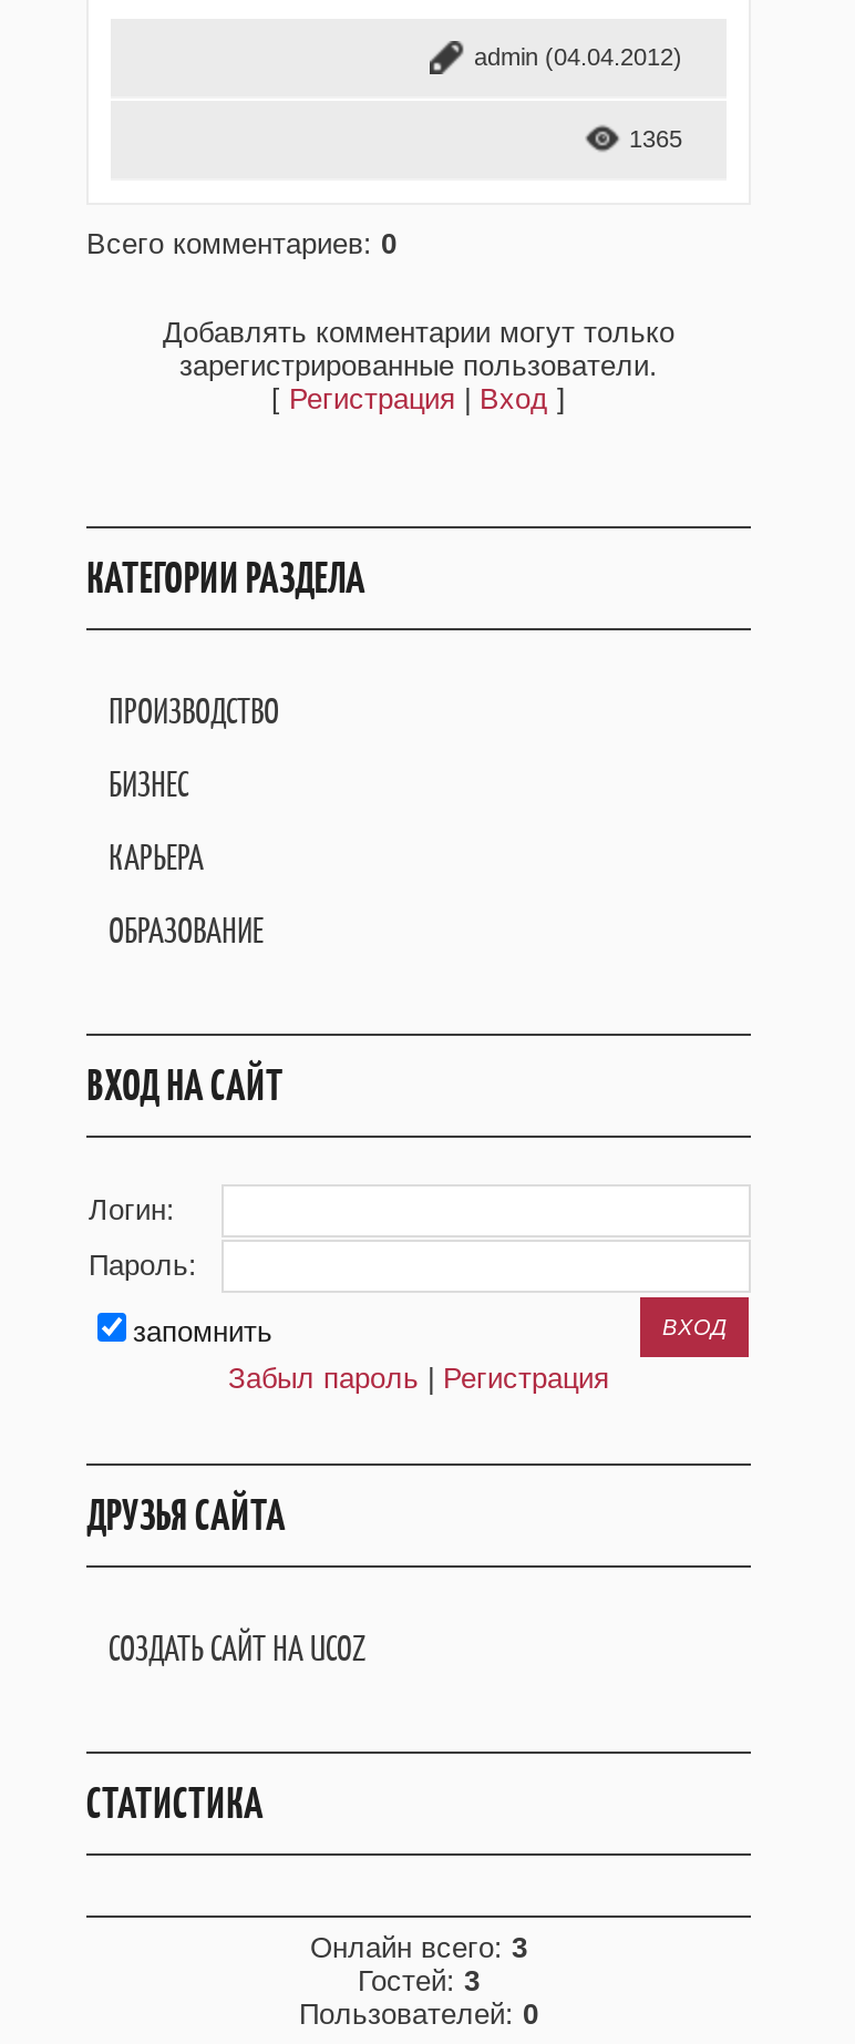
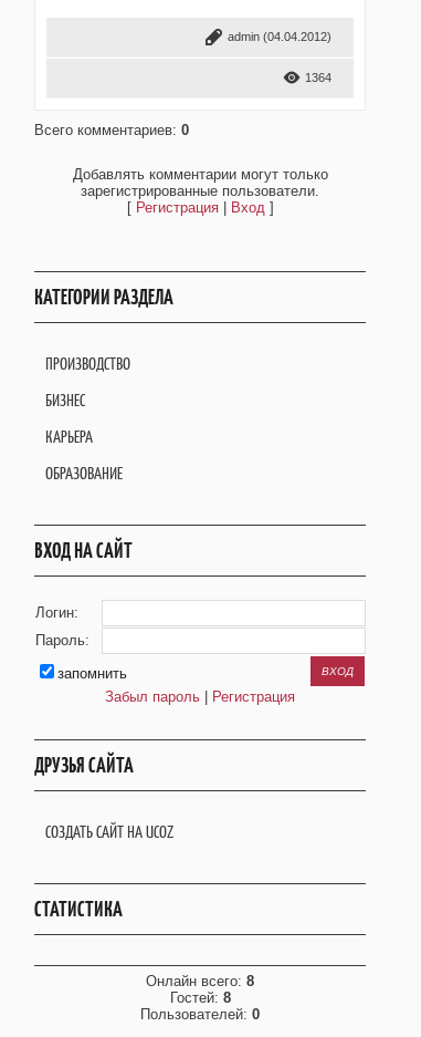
[629,125,682,152] 1365 -> [305,71,331,84] 1364
[310,1931,527,1964] Онлайн всего: 3 -> [146,973,254,989] Онлайн всего: 8
[358,1964,480,1997] Гостей: 3 -> [170,989,230,1006] Гостей: 8

